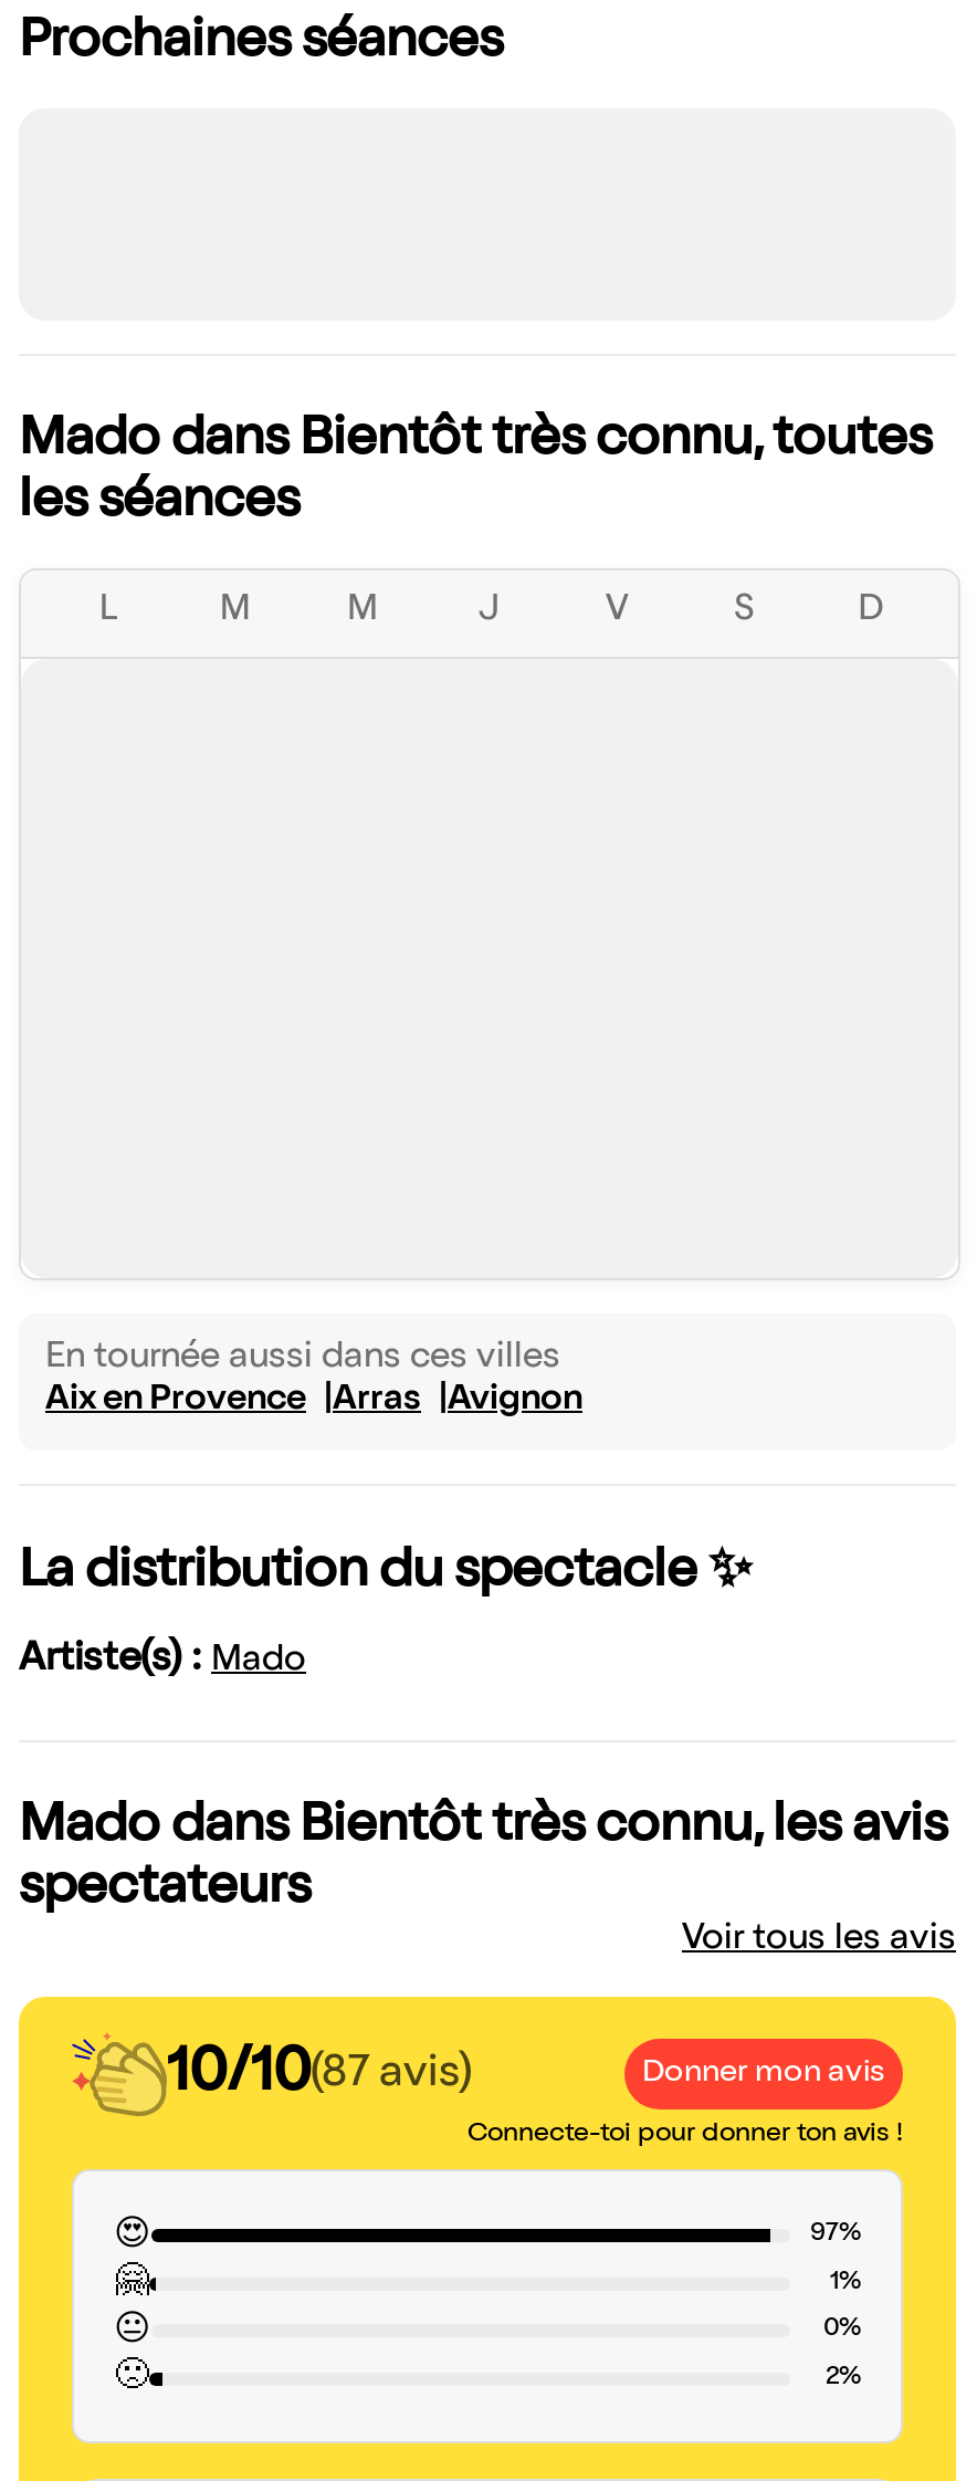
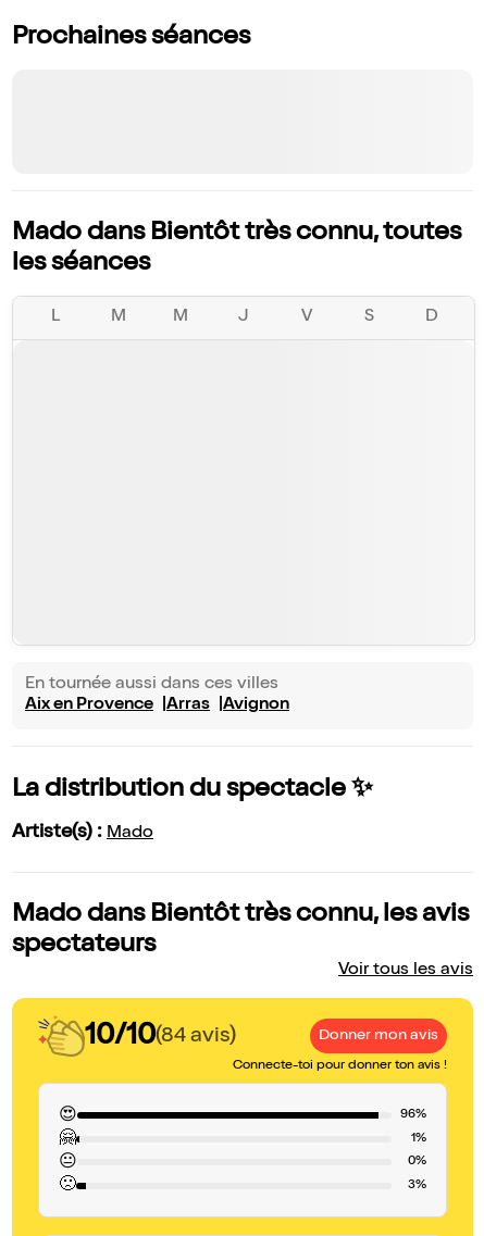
[167,2045,472,2107] 10/10(87 avis) -> [85,1022,236,1052] 10/10(84 avis)
[810,2223,861,2250] 97% -> [400,1109,426,1122] 96%
[826,2366,861,2392] 2% -> [408,1179,426,1192] 3%

